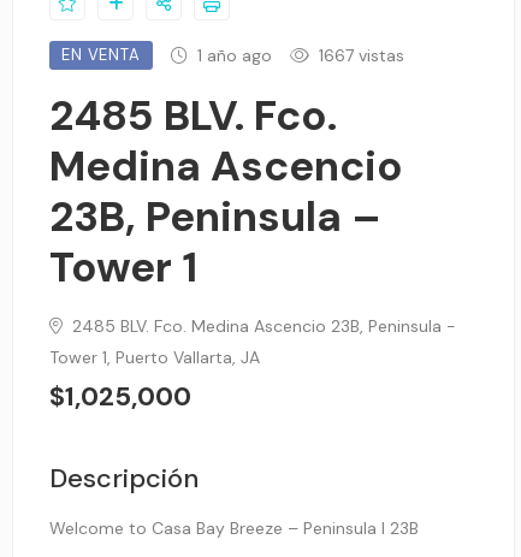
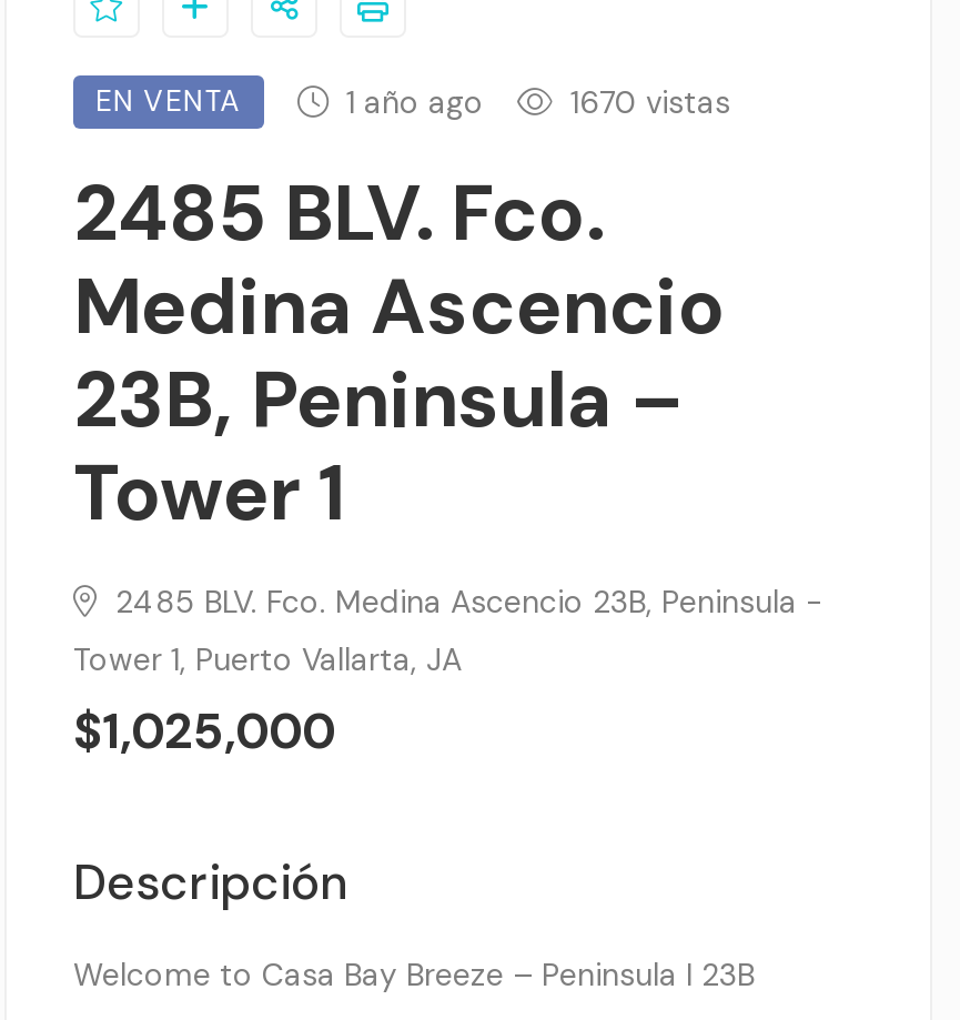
[319,44,404,66] 1667 vistas -> [570,82,730,122] 1670 vistas

